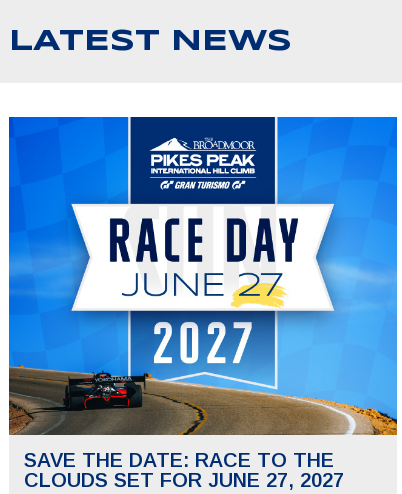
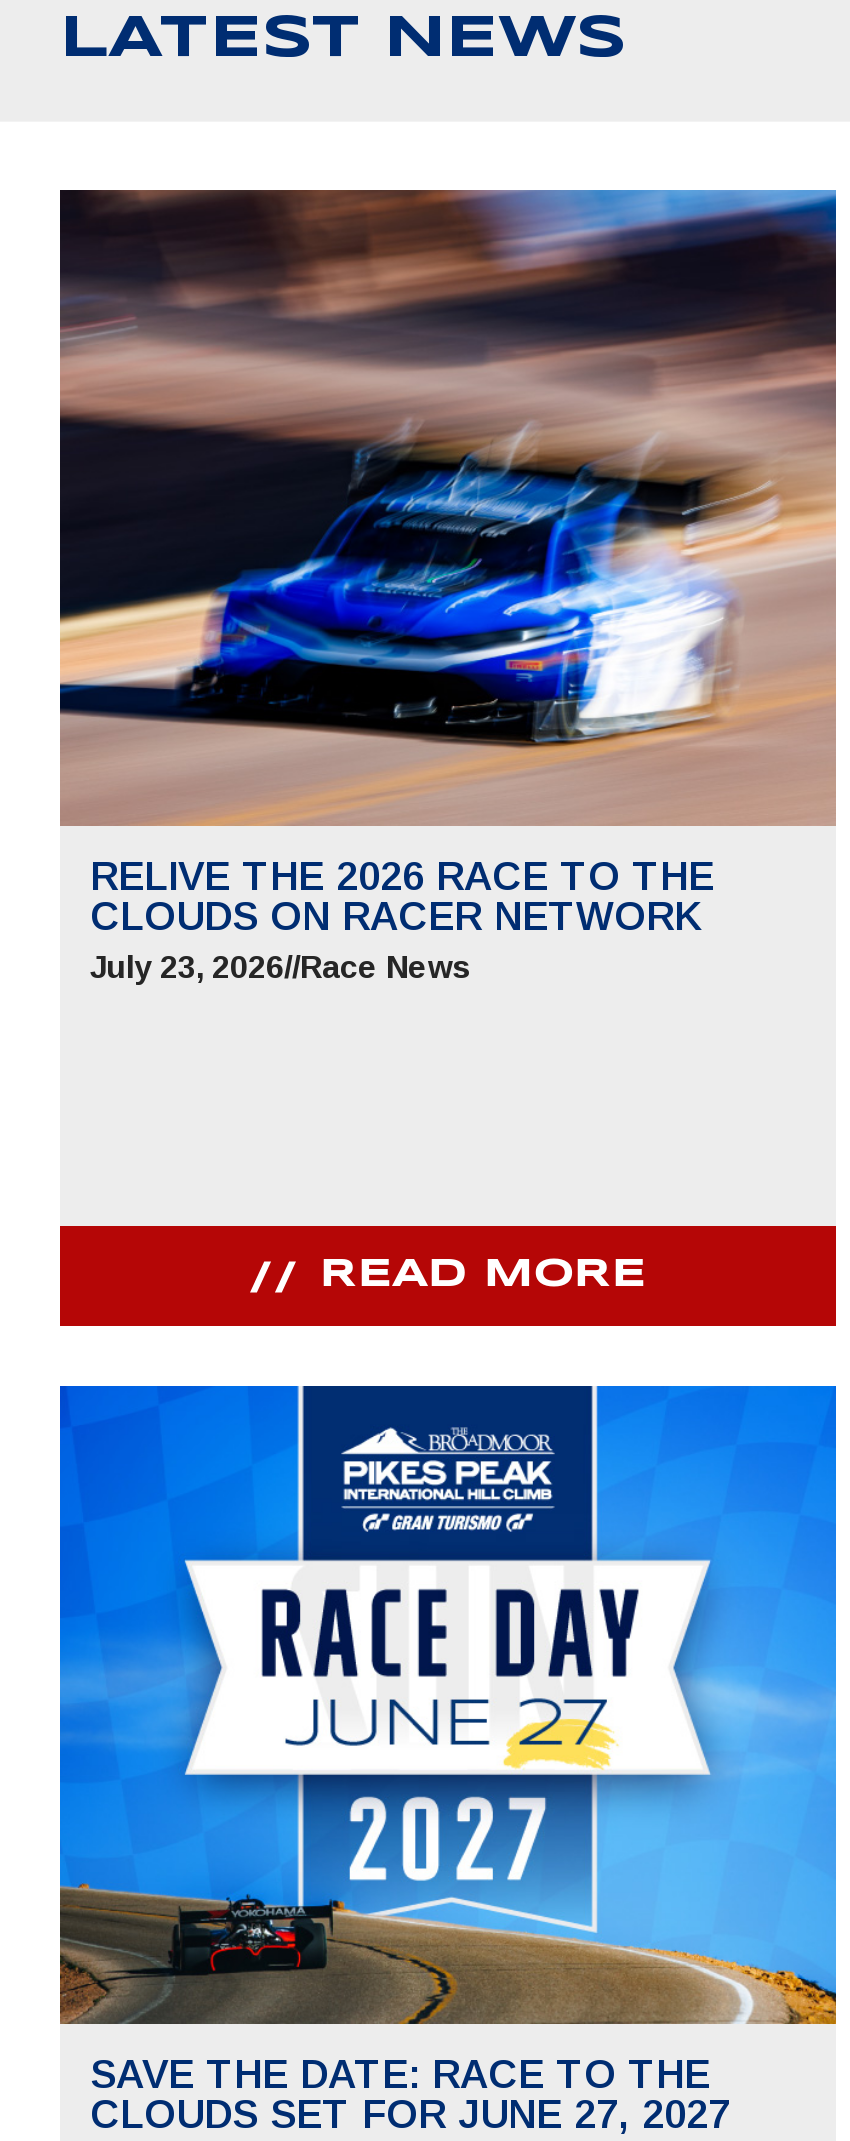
none -> [58,188,838,985] [image] | RELIVE THE 2026 RACE TO THE | CLOUDS ON RACER NETWORK | July 23, 2026//Race News
none -> [320,1257,646,1295] READ MORE

